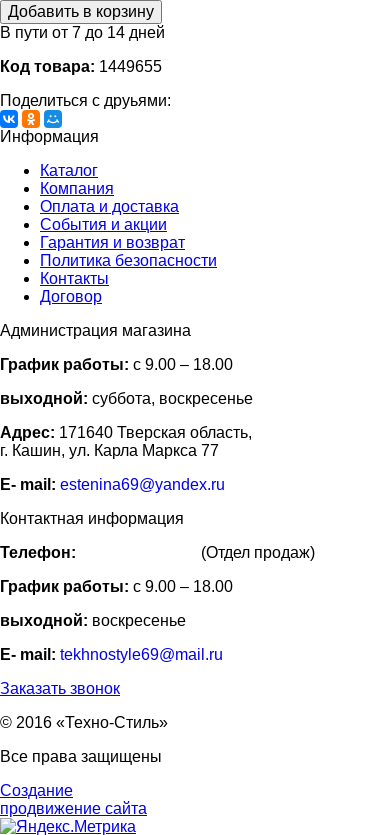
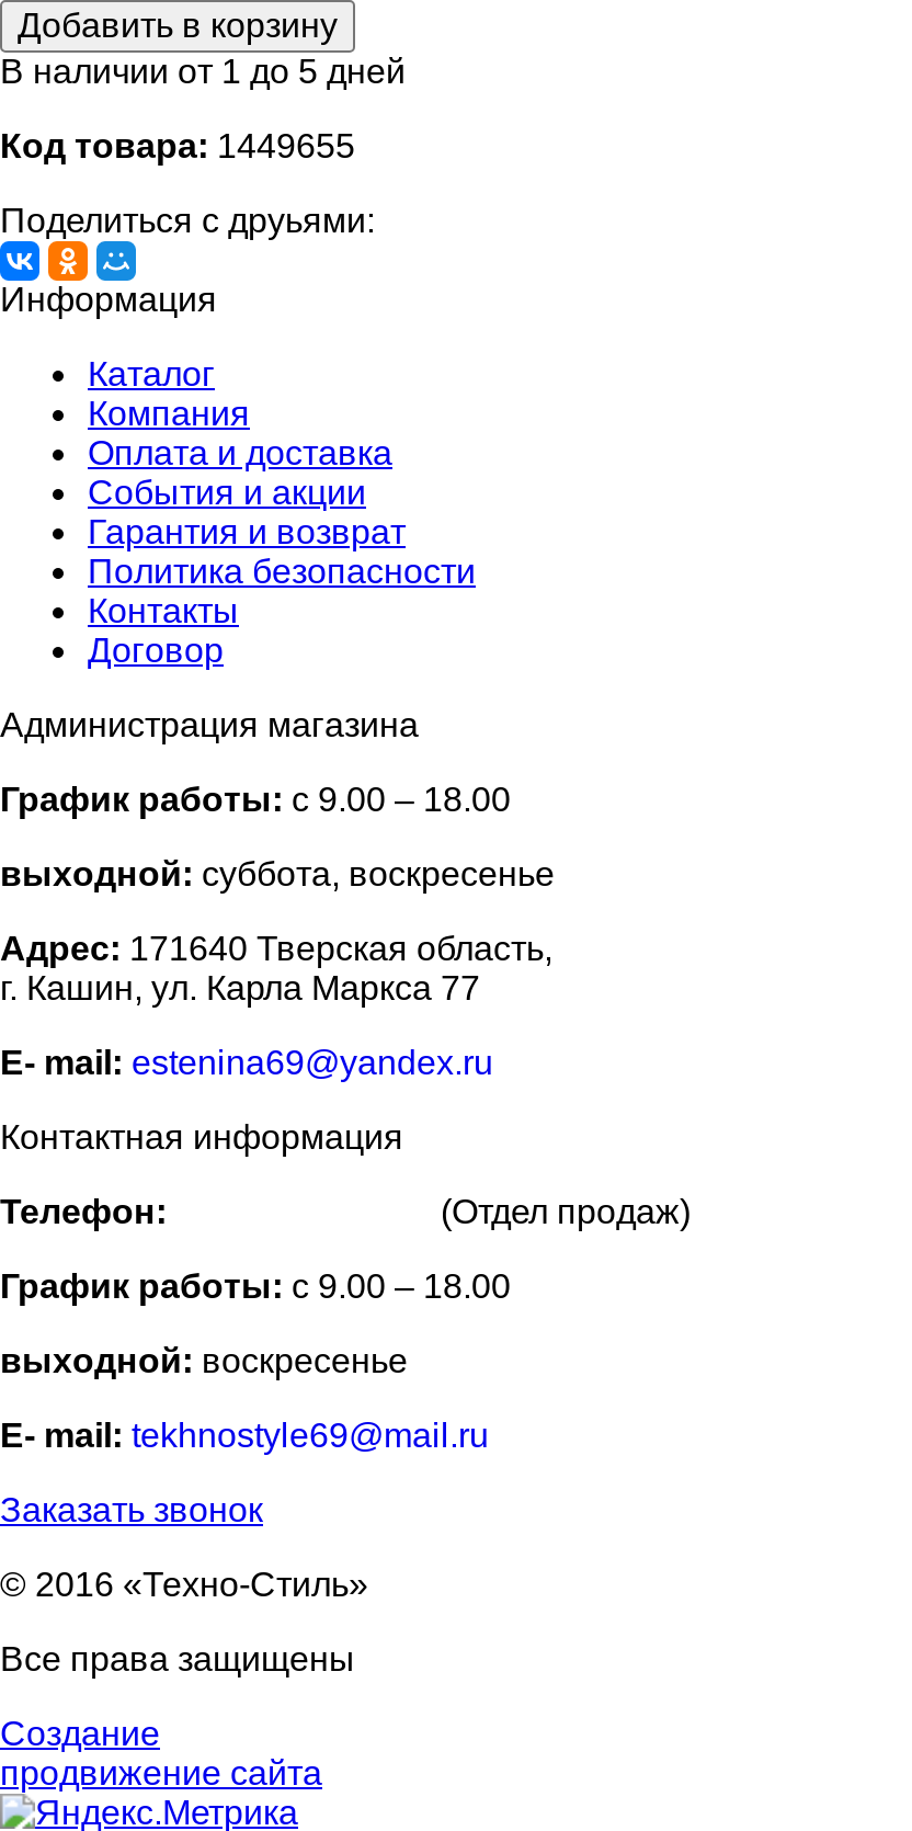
[0,24,165,41] В пути от 7 до 14 дней -> [0,52,406,90] В наличии от 1 до 5 дней

